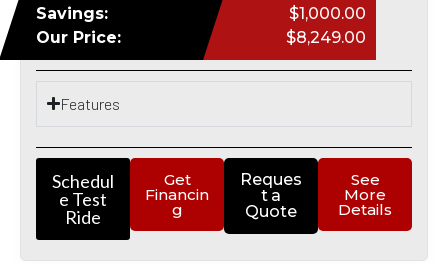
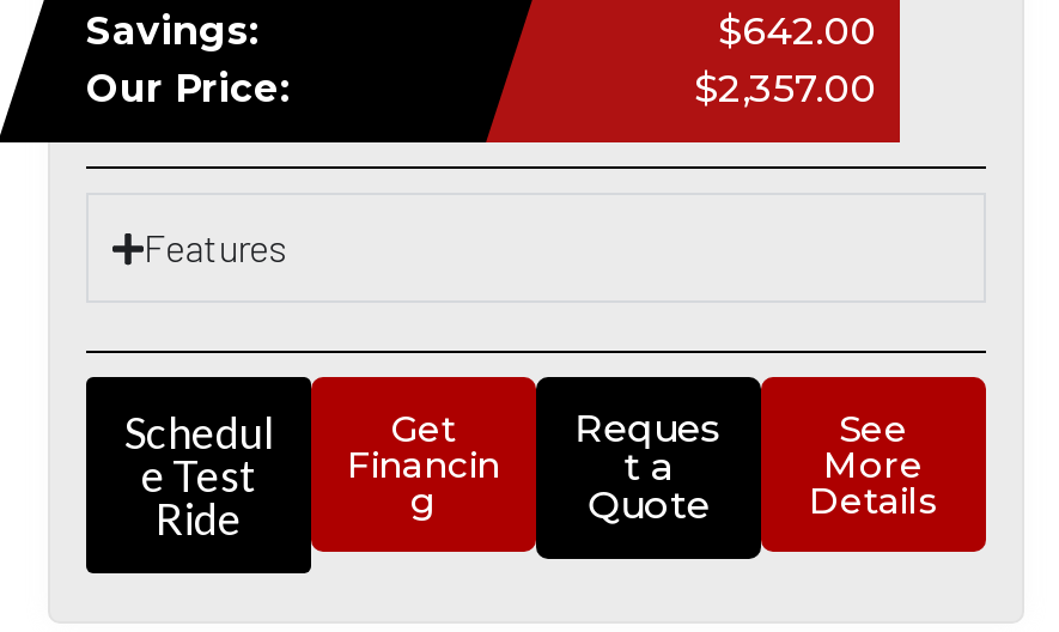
[289,4,366,23] $1,000.00 -> [718,9,876,55] $642.00
[286,28,366,47] $8,249.00 -> [694,67,876,112] $2,357.00

